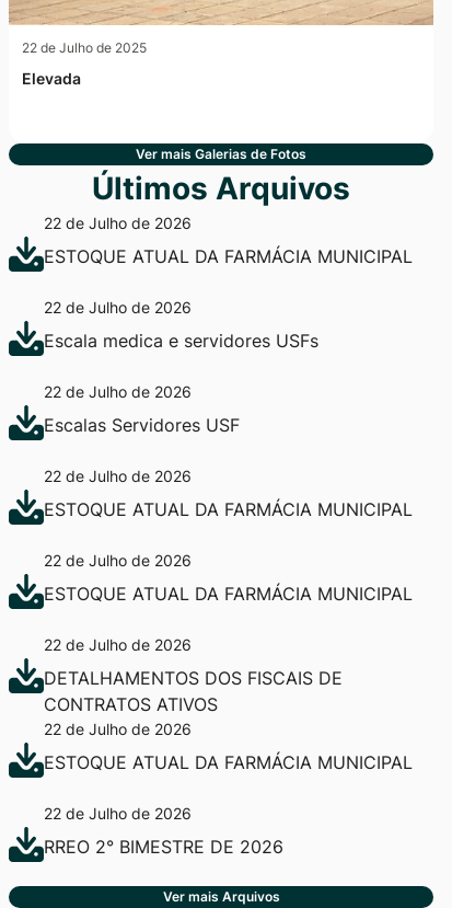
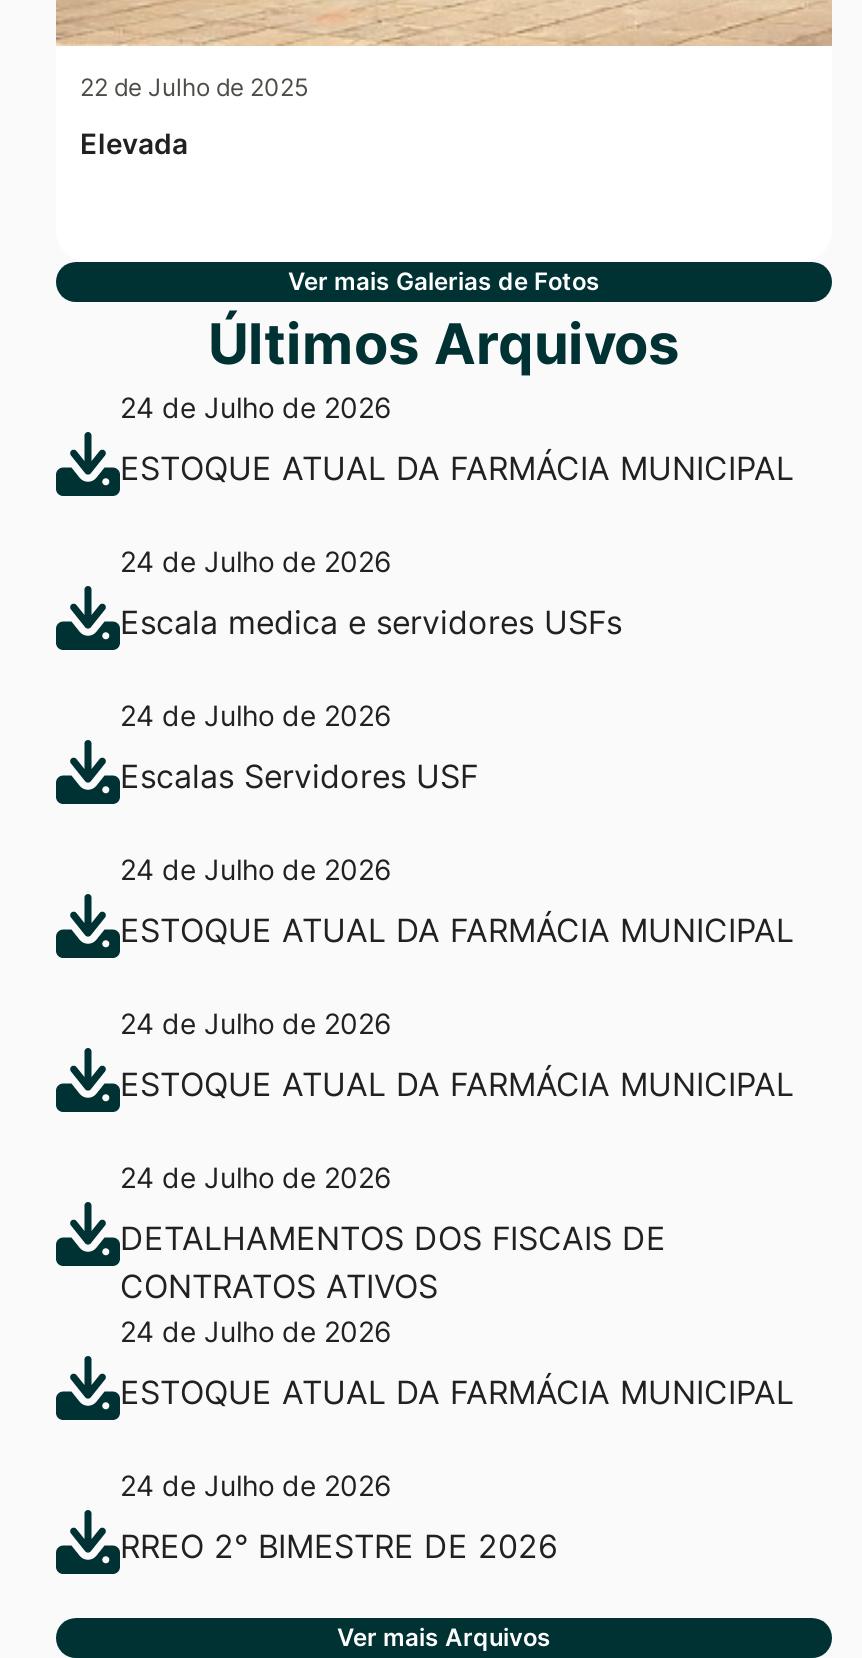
[44,213,192,232] 22 de Julho de 2026 -> [120,389,392,423] 24 de Julho de 2026
[44,298,192,316] 22 de Julho de 2026 -> [120,543,392,577] 24 de Julho de 2026
[44,382,192,401] 22 de Julho de 2026 -> [120,697,392,731] 24 de Julho de 2026
[44,466,192,485] 22 de Julho de 2026 -> [120,851,392,885] 24 de Julho de 2026
[44,551,192,569] 22 de Julho de 2026 -> [120,1005,392,1039] 24 de Julho de 2026
[44,635,192,654] 22 de Julho de 2026 -> [120,1159,392,1193] 24 de Julho de 2026
[44,719,192,738] 22 de Julho de 2026 -> [120,1313,392,1347] 24 de Julho de 2026
[44,804,192,822] 22 de Julho de 2026 -> [120,1467,392,1501] 24 de Julho de 2026

